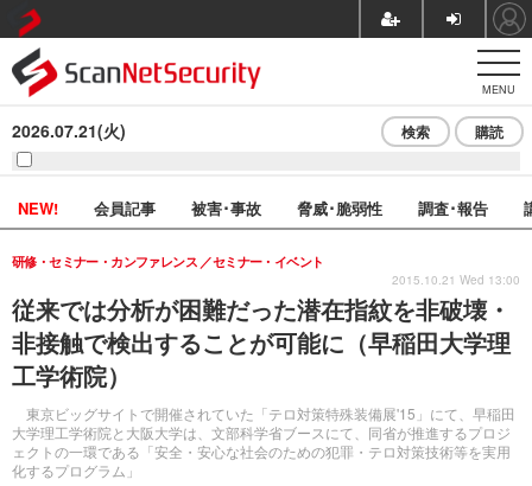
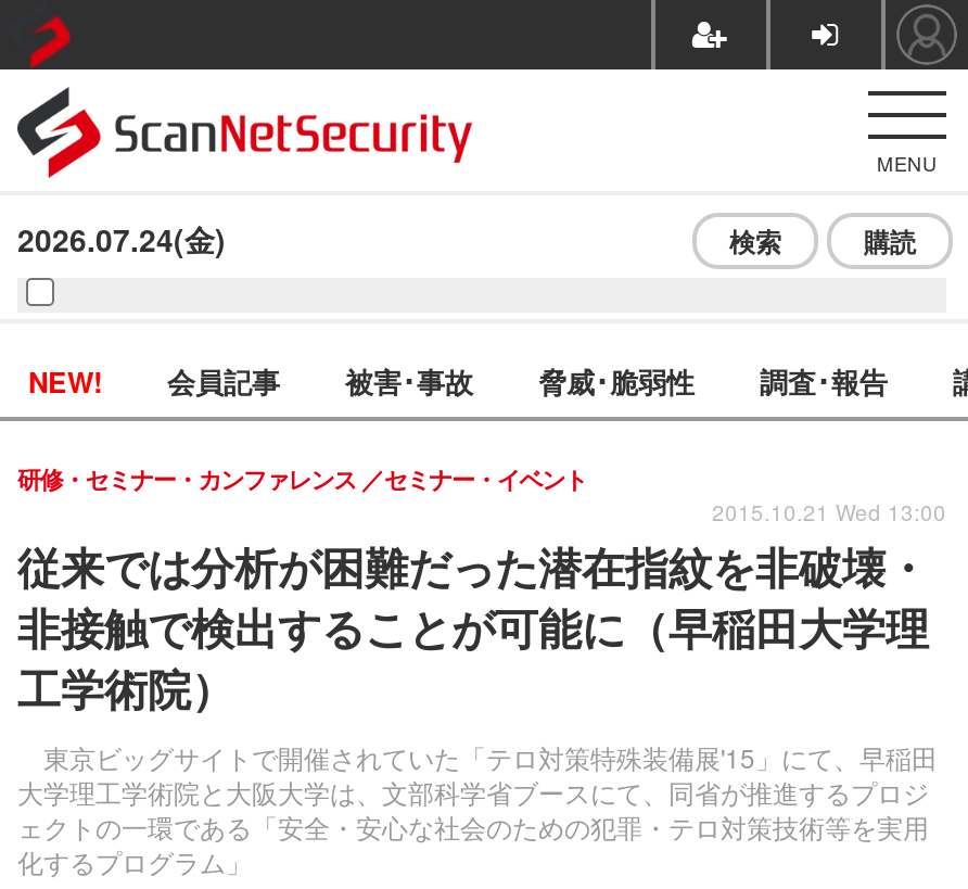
[12,119,126,142] 2026.07.21(火) -> [17,217,226,261] 2026.07.24(金)

